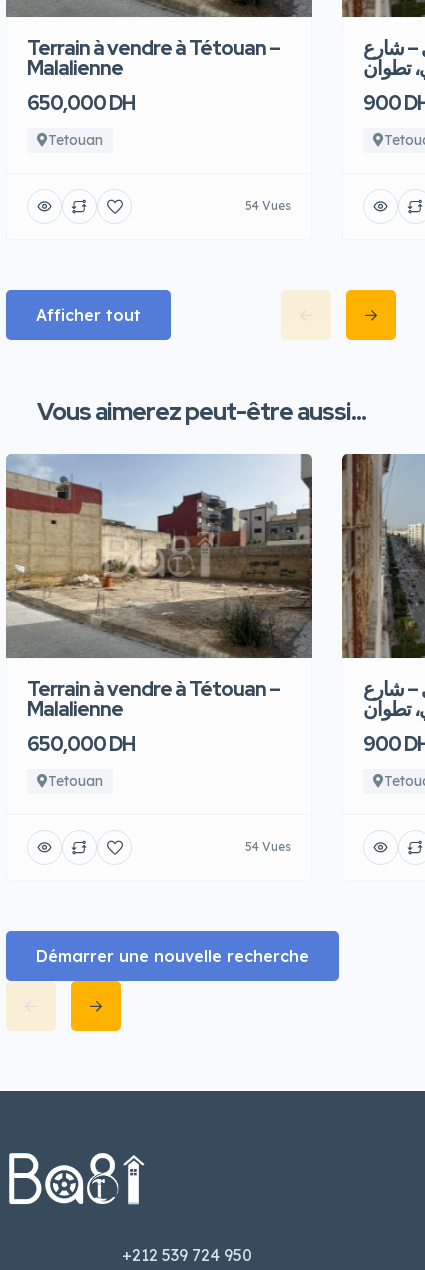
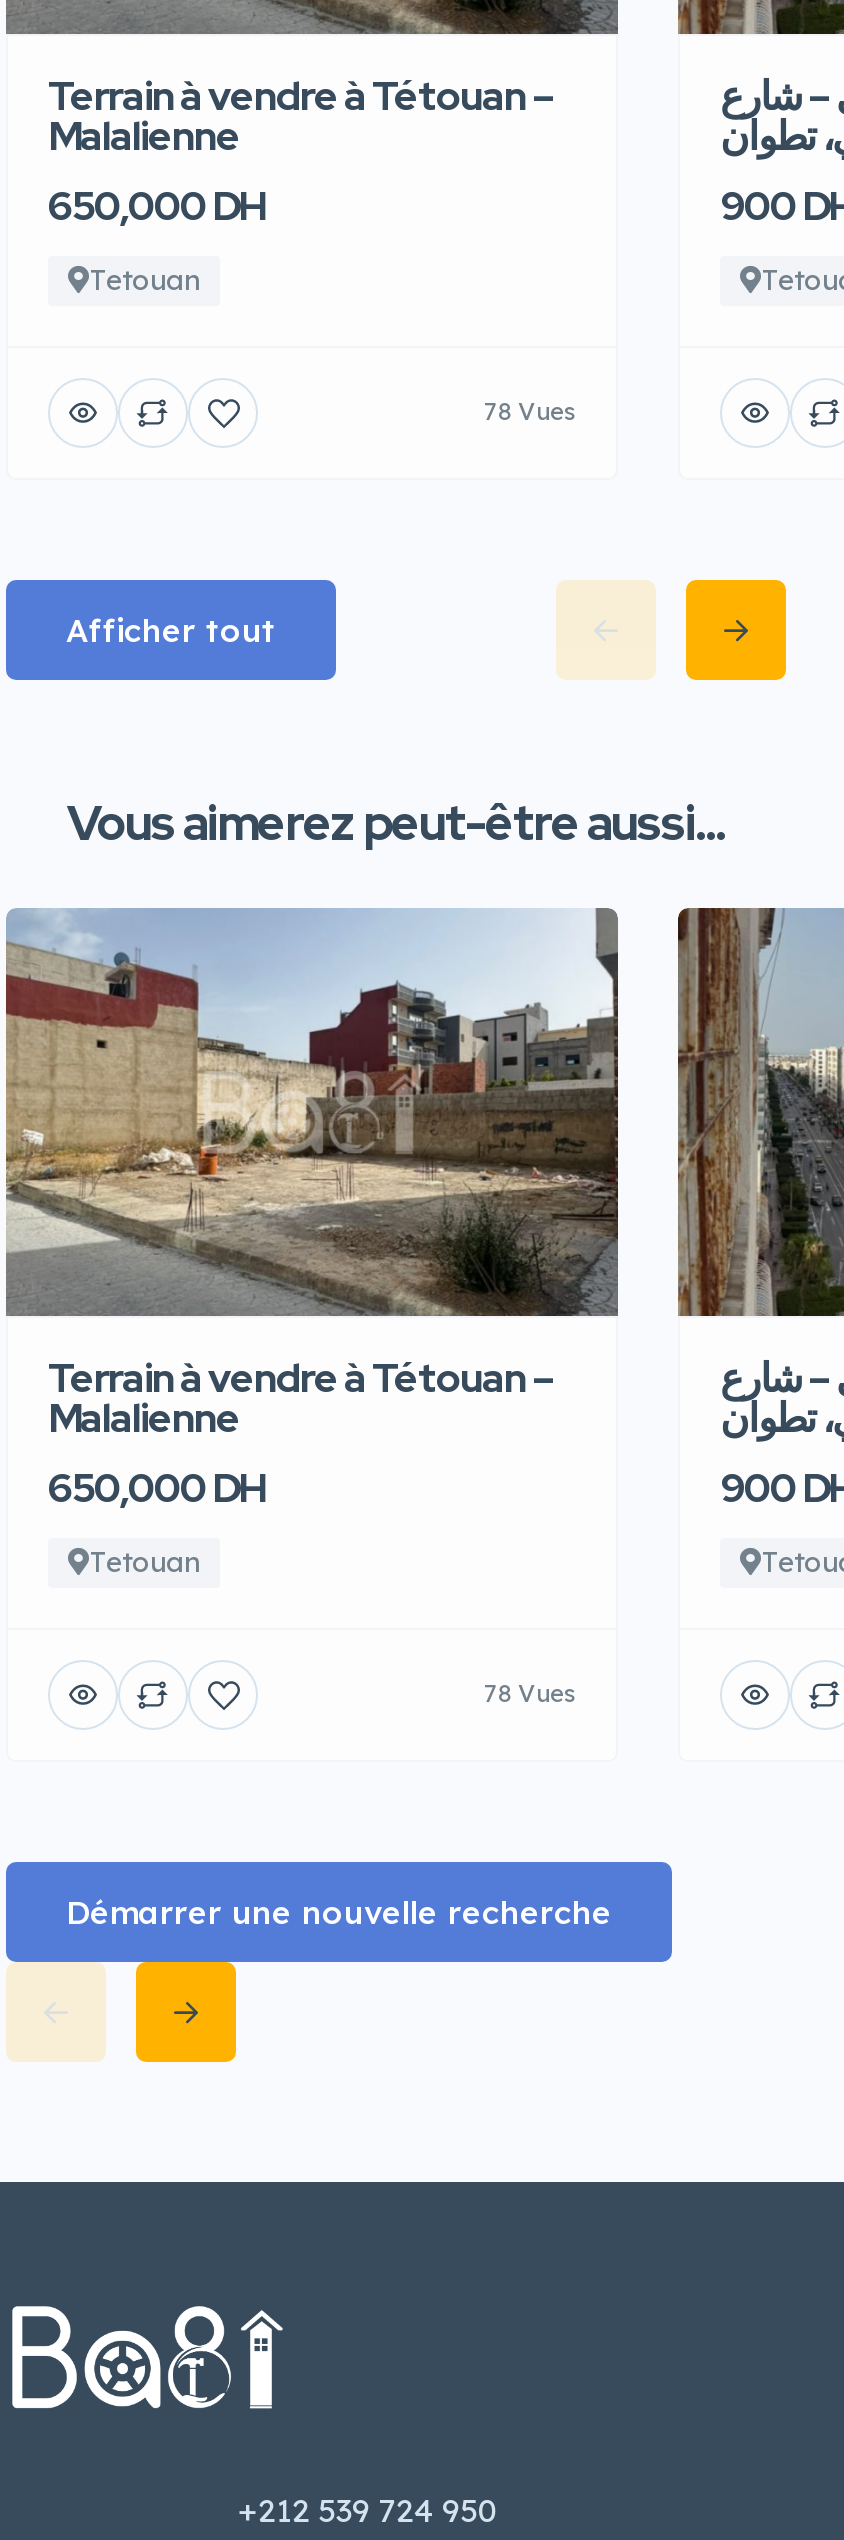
[245,198,291,213] 54 Vues -> [484,397,576,427] 78 Vues
[245,839,291,854] 54 Vues -> [484,1679,576,1709] 78 Vues

